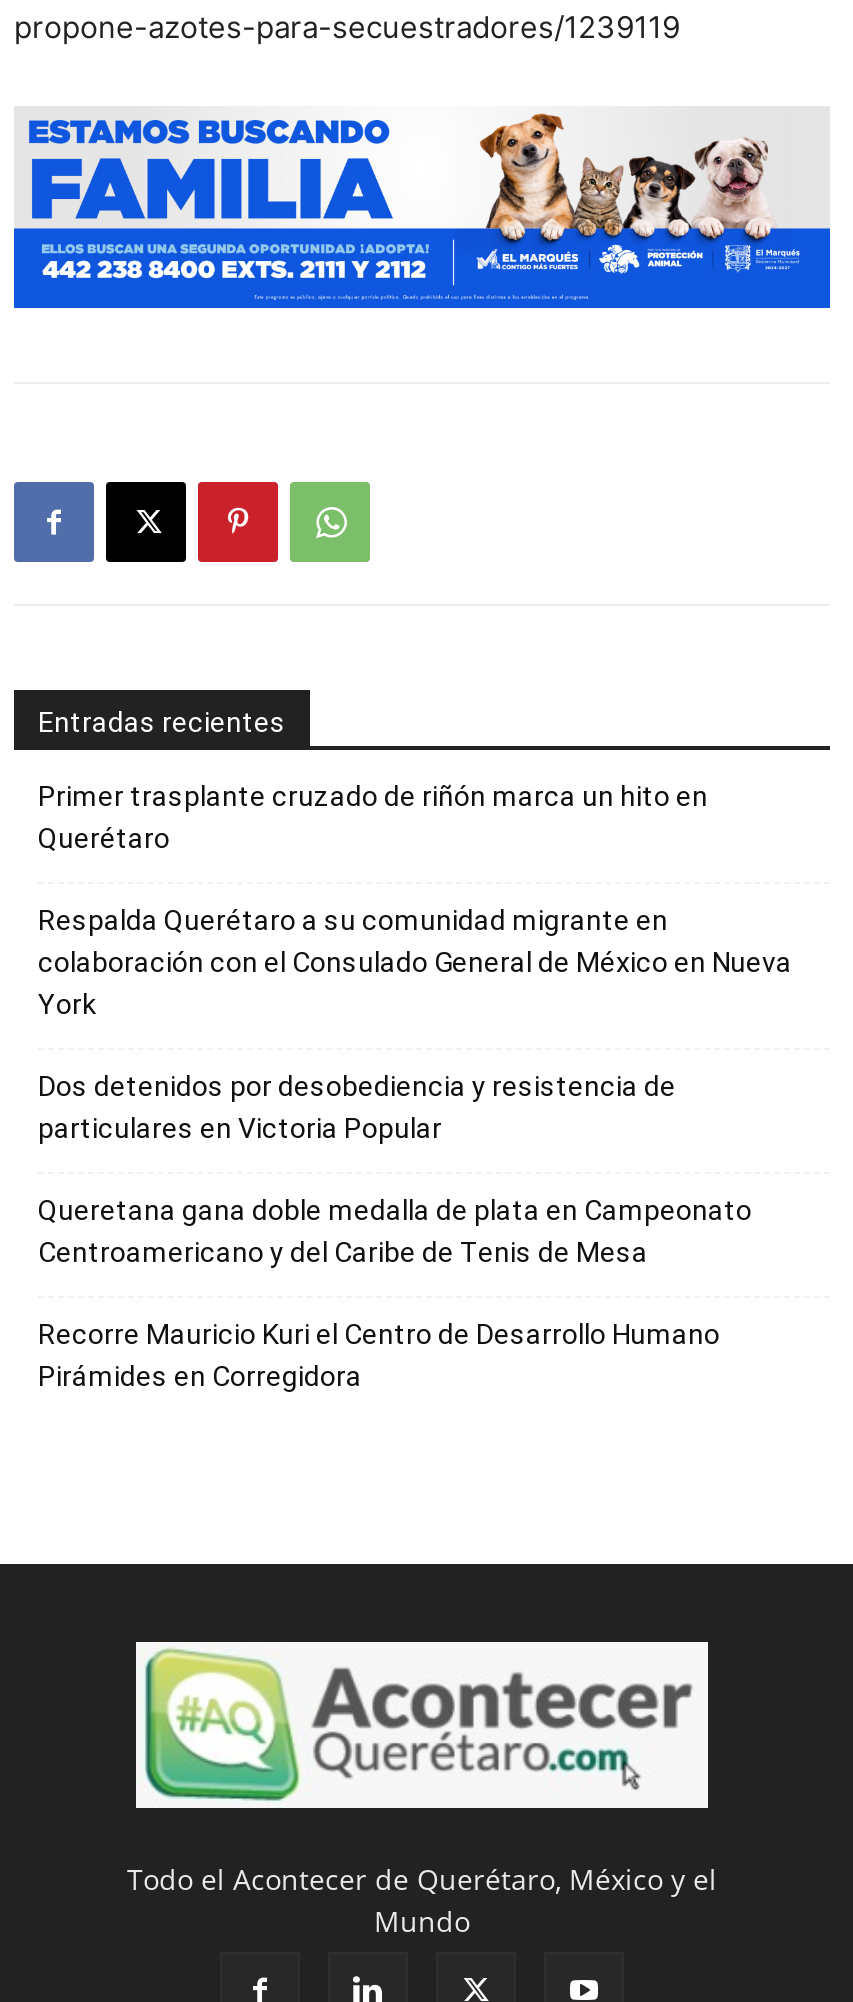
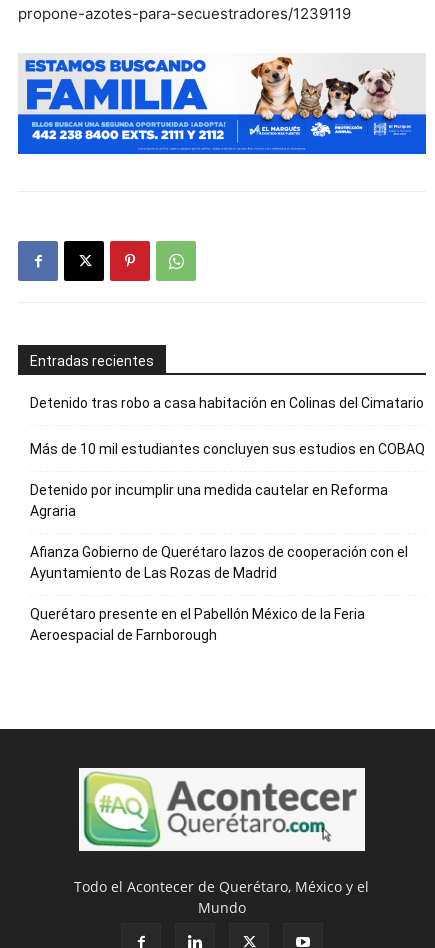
[38,780,708,854] Primer trasplante cruzado de riñón marca un hito en | Querétaro -> [30,395,424,411] Detenido tras robo a casa habitación en Colinas del Cimatario
[38,904,792,1020] Respalda Querétaro a su comunidad migrante en | colaboración con el Consulado General de México en Nueva | York -> [30,441,425,457] Más de 10 mil estudiantes concluyen sus estudios en COBAQ
[38,1070,676,1144] Dos detenidos por desobediencia y resistencia de | particulares en Victoria Popular -> [30,482,388,519] Detenido por incumplir una medida cautelar en Reforma | Agraria
[38,1194,752,1268] Queretana gana doble medalla de plata en Campeonato | Centroamericano y del Caribe de Tenis de Mesa -> [30,544,408,581] Afianza Gobierno de Querétaro lazos de cooperación con el | Ayuntamiento de Las Rozas de Madrid
[38,1318,720,1392] Recorre Mauricio Kuri el Centro de Desarrollo Humano | Pirámides en Corregidora -> [30,606,365,643] Querétaro presente en el Pabellón México de la Feria | Aeroespacial de Farnborough

